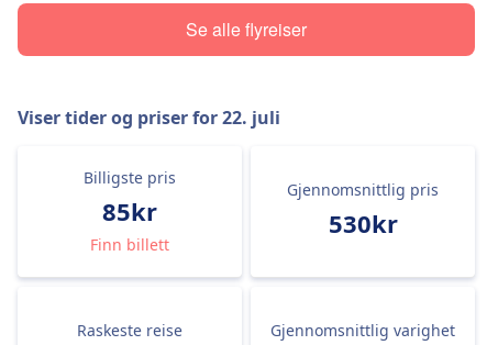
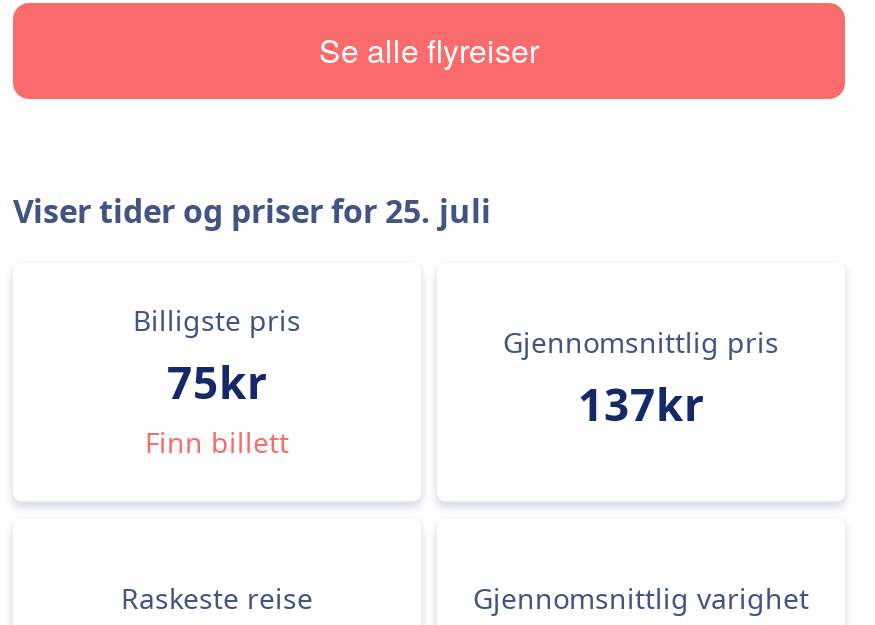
[18,105,280,130] Viser tider og priser for 22. juli -> [13,189,491,233] Viser tider og priser for 25. juli
[102,194,157,227] 85kr -> [167,351,267,411] 75kr
[328,207,397,240] 530kr -> [578,373,704,433] 137kr

